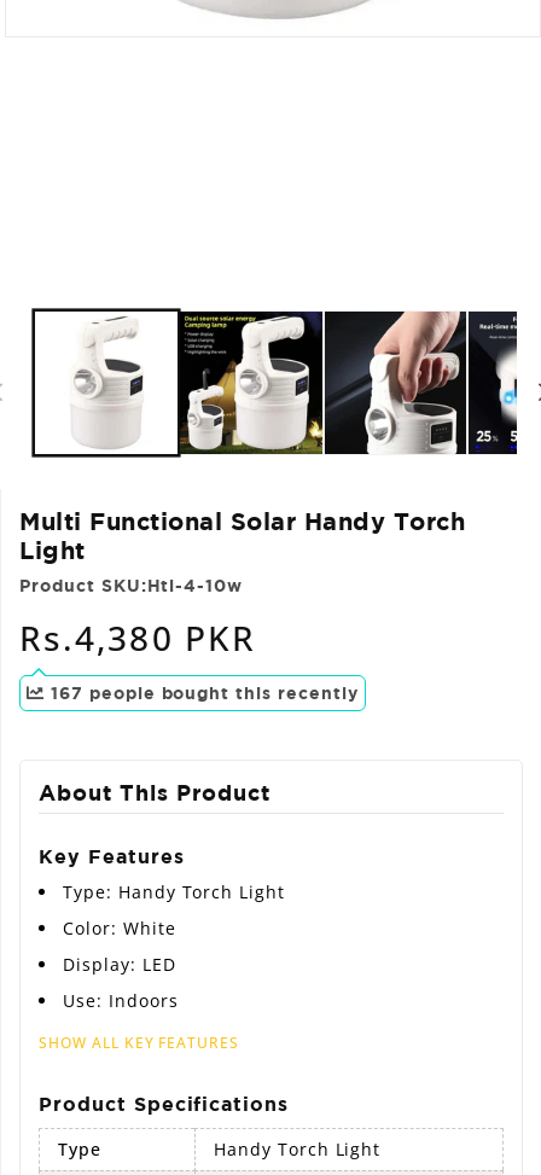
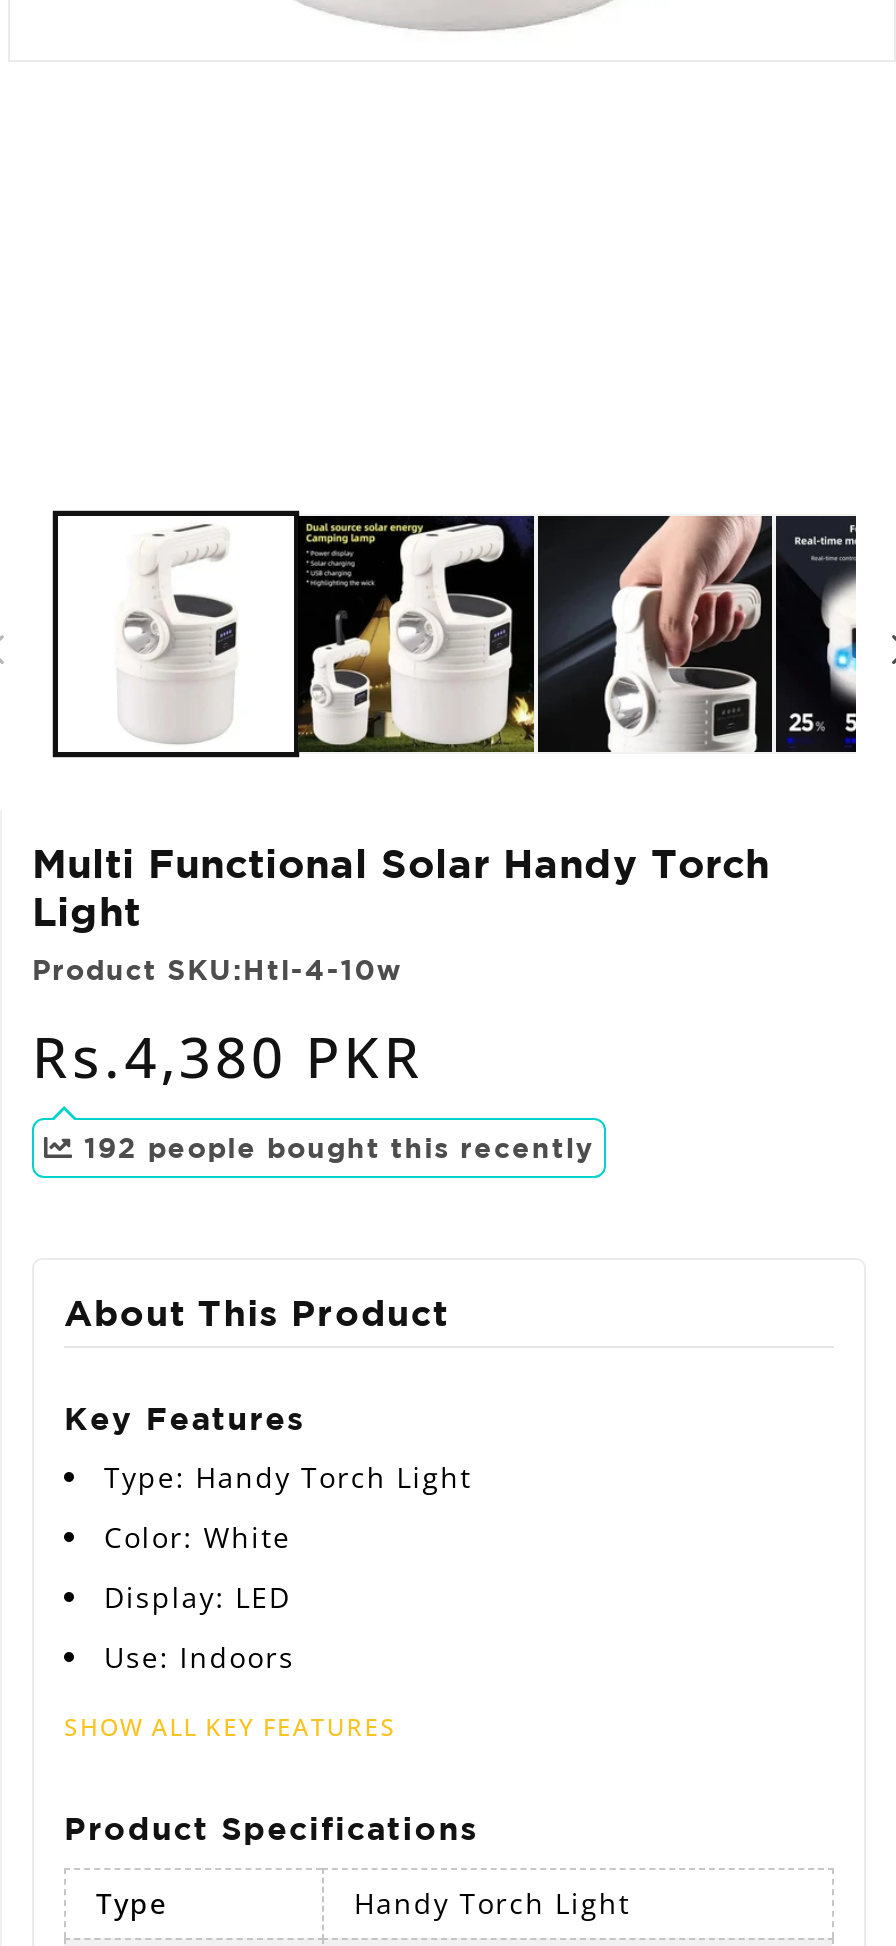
[51,682,358,702] 167 people bought this recently -> [84,1129,594,1163] 192 people bought this recently

